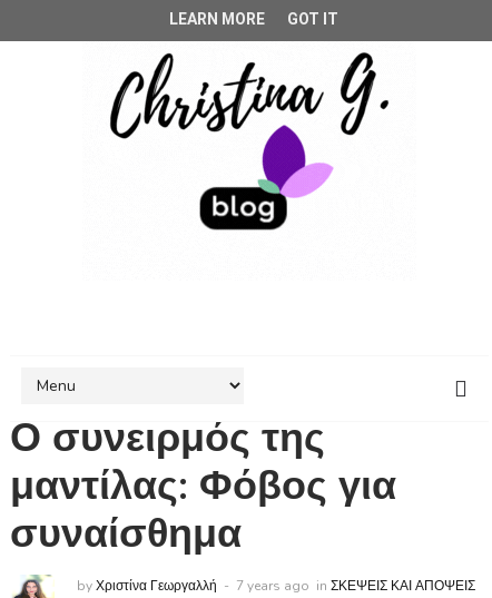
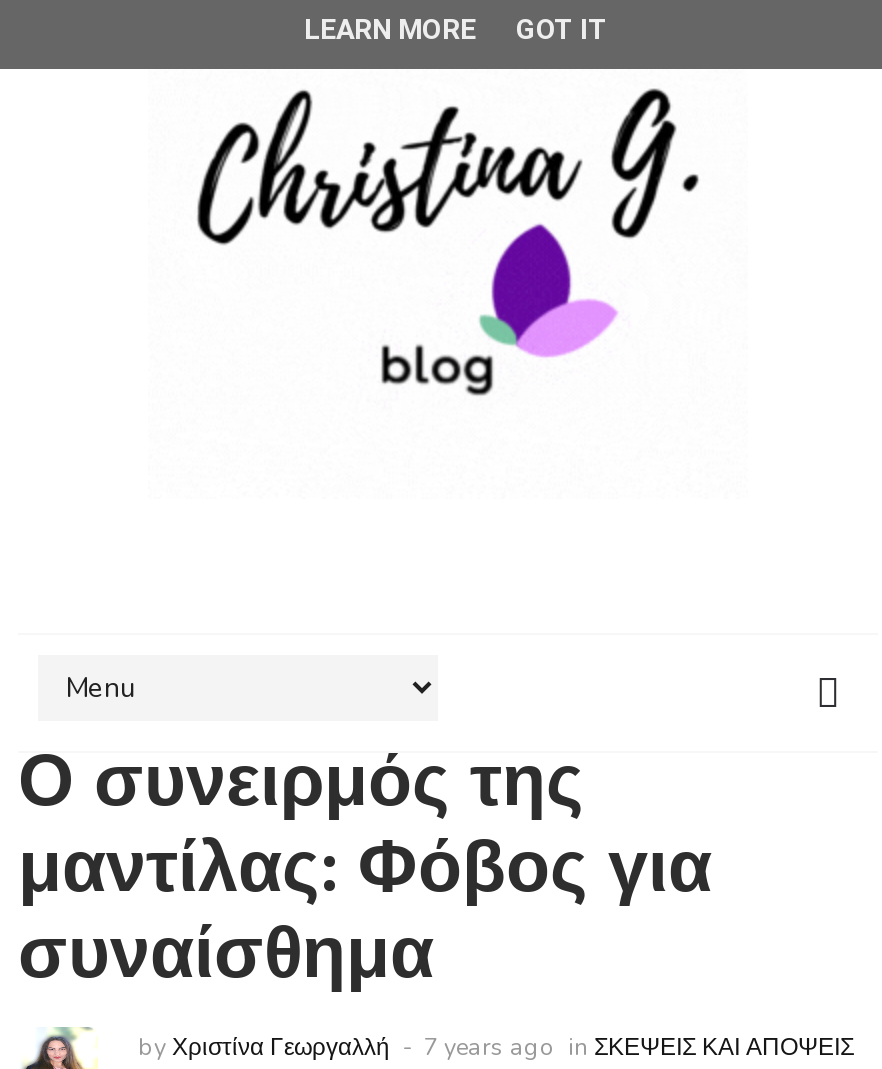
[198,124,343,231] [image] -> [358,221,618,409] [image]

